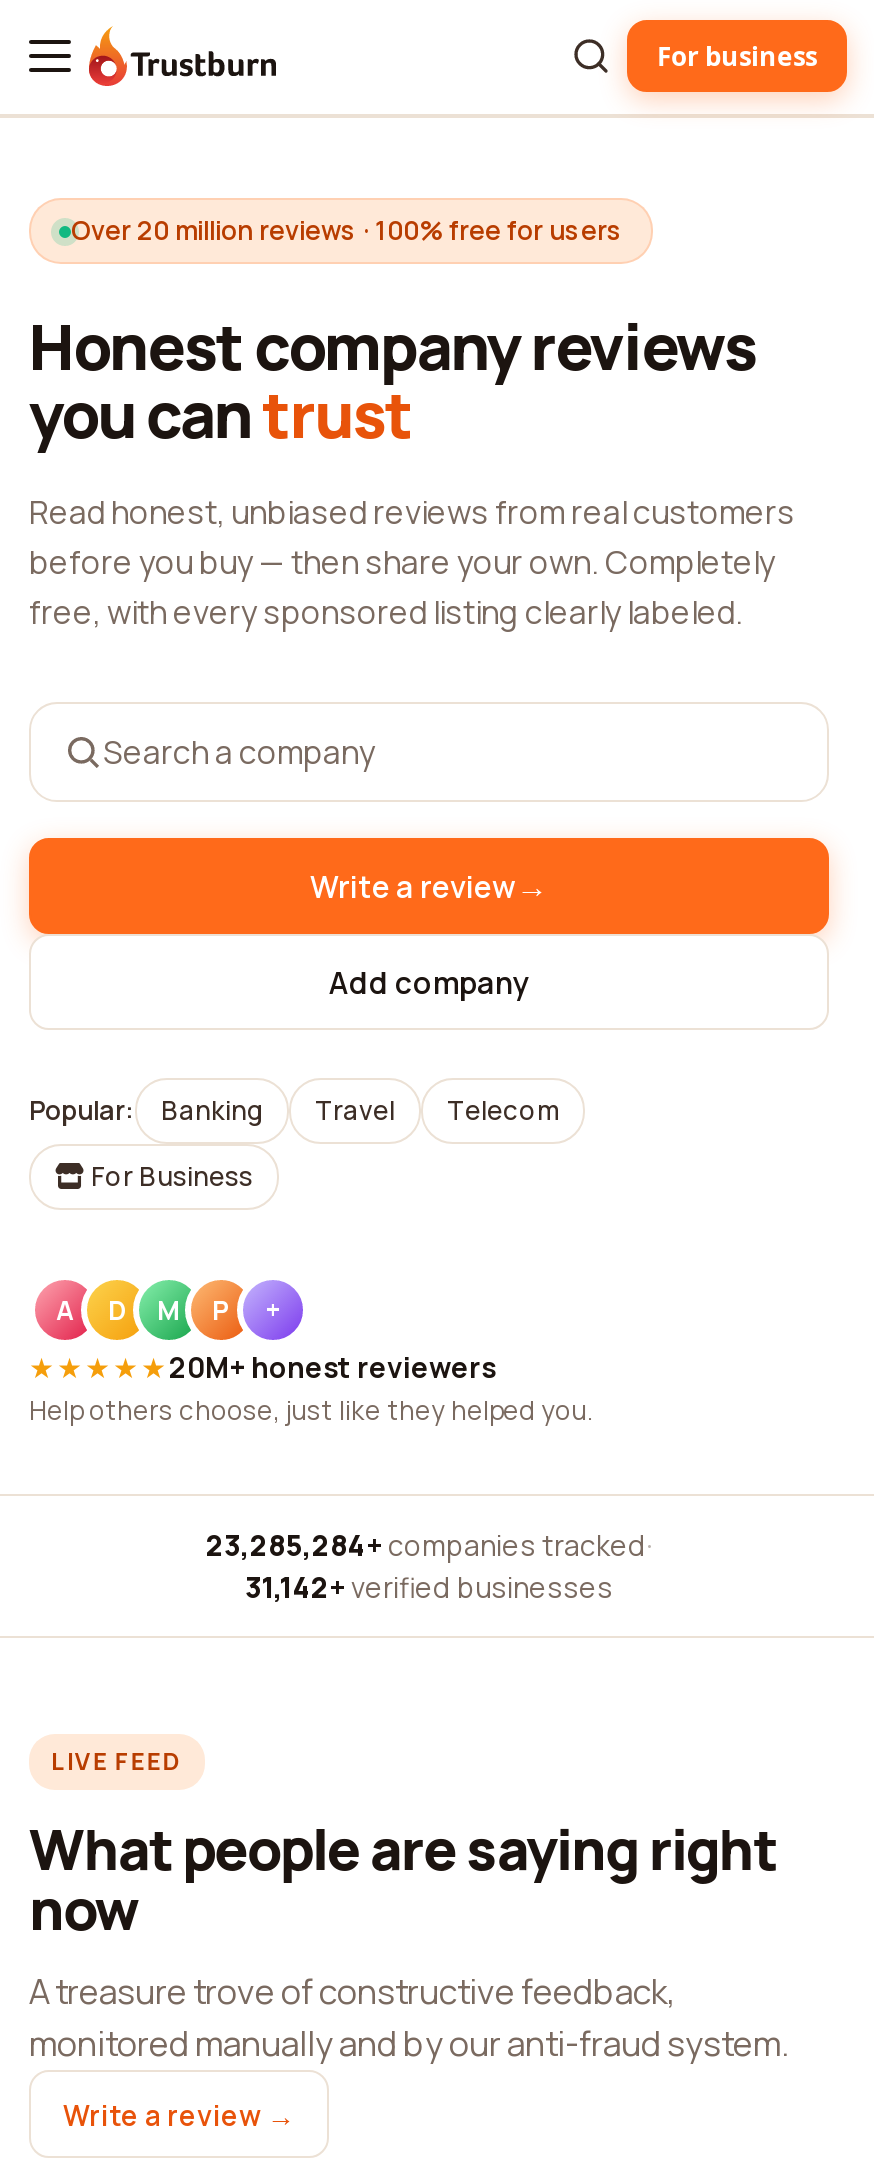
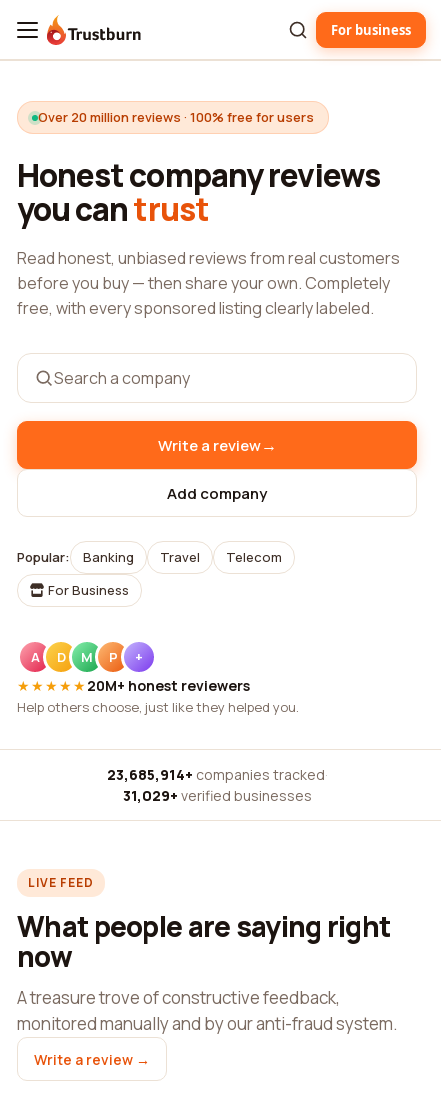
[206,1526,652,1564] 23,285,284+ companies tracked · -> [106,765,327,784] 23,685,914+ companies tracked ·
[245,1568,613,1606] 31,142+ verified businesses -> [122,786,311,805] 31,029+ verified businesses

